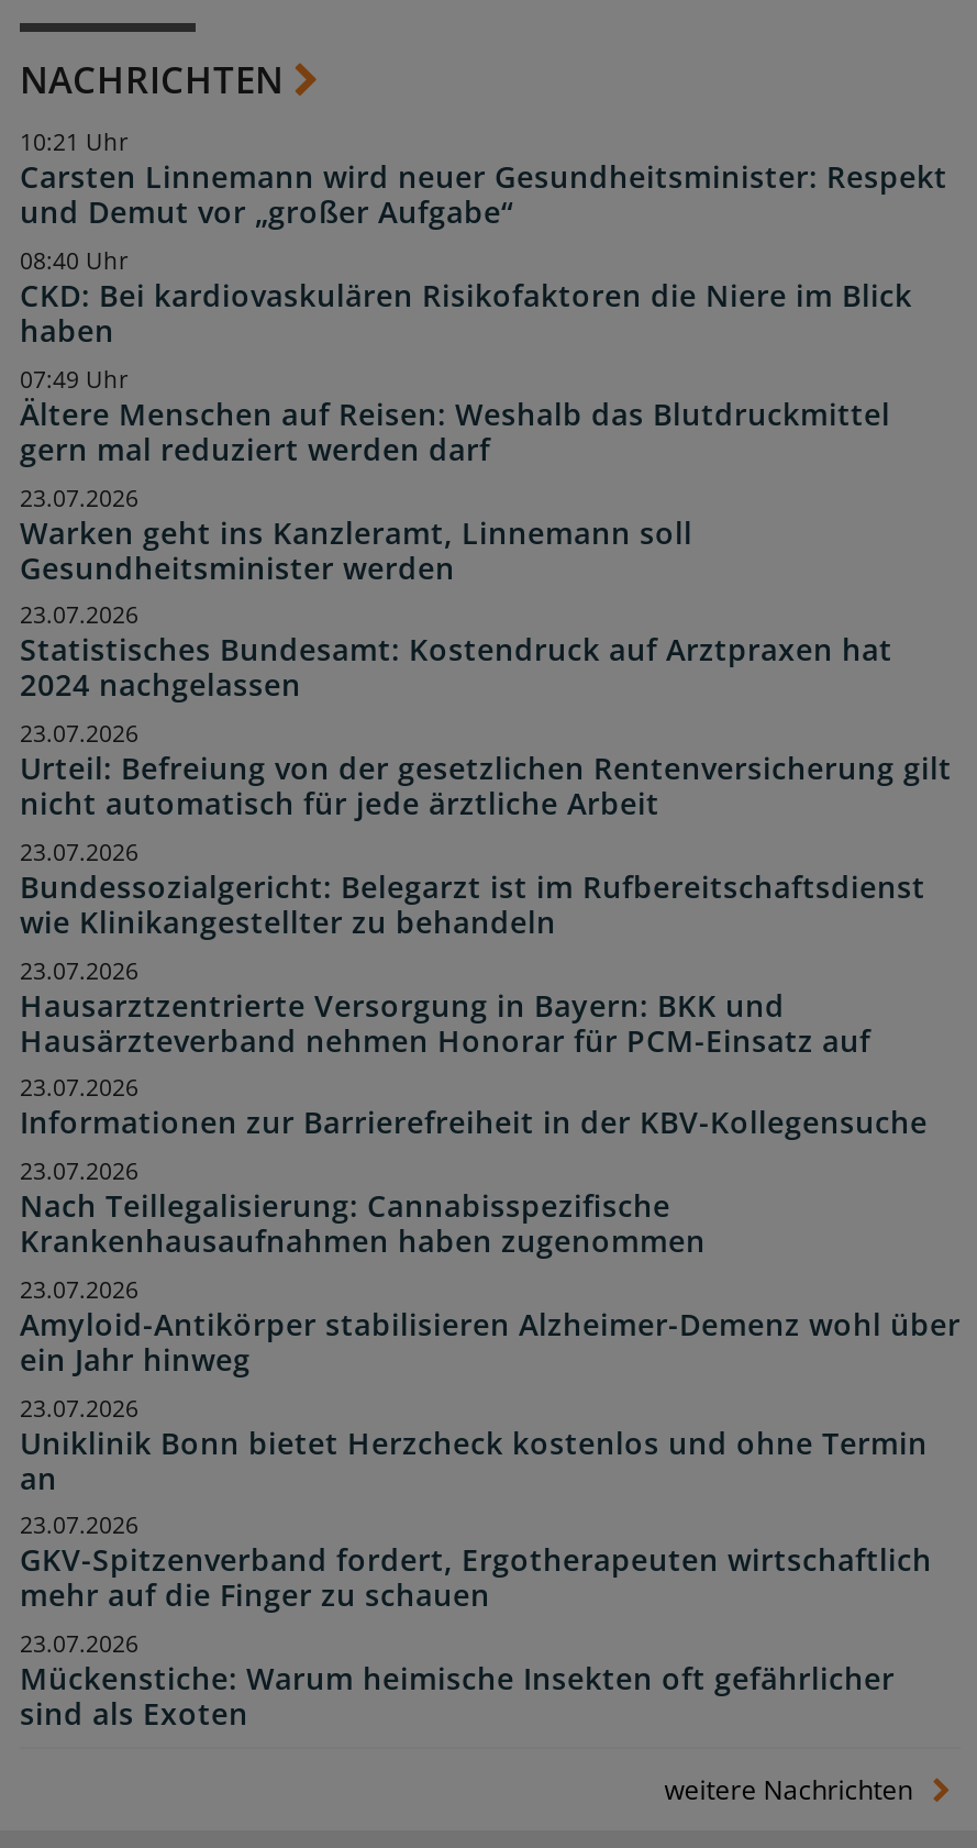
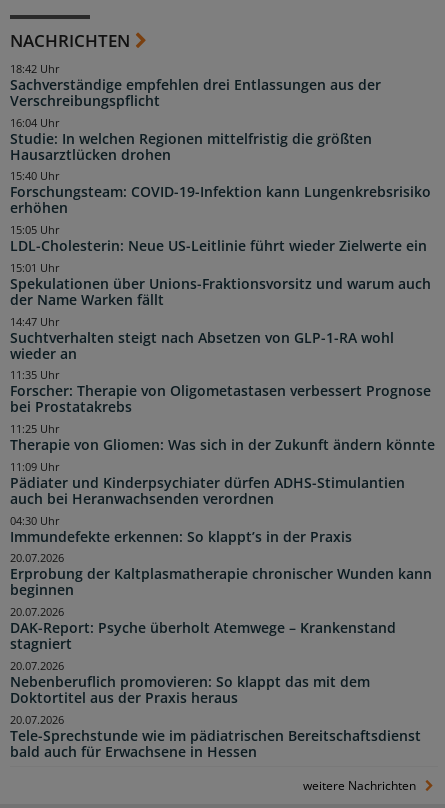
[20,127,130,158] 10:21 Uhr -> [10,62,60,76] 18:42 Uhr
[20,158,947,233] Carsten Linnemann wird neuer Gesundheitsminister: Respekt | und Demut vor „großer Aufgabe“ -> [10,76,381,110] Sachverständige empfehlen drei Entlassungen aus der | Verschreibungspflicht
[20,245,130,276] 08:40 Uhr -> [10,116,60,130] 16:04 Uhr
[20,276,912,351] CKD: Bei kardiovaskulären Risikofaktoren die Niere im Blick | haben -> [10,130,372,164] Studie: In welchen Regionen mittelfristig die größten | Hausarztlücken drohen
[20,364,130,394] 07:49 Uhr -> [10,169,60,183] 15:40 Uhr
[20,394,890,469] Ältere Menschen auf Reisen: Weshalb das Blutdruckmittel | gern mal reduziert werden darf -> [10,183,431,217] Forschungsteam: COVID-19-Infektion kann Lungenkrebsrisiko | erhöhen
[20,482,138,513] 23.07.2026 -> [10,223,60,237] 15:05 Uhr
[20,513,692,587] Warken geht ins Kanzleramt, Linnemann soll | Gesundheitsminister werden -> [10,237,427,255] LDL-Cholesterin: Neue US-Leitlinie führt wieder Zielwerte ein
[20,600,138,631] 23.07.2026 -> [10,261,60,275] 15:01 Uhr
[20,631,892,706] Statistisches Bundesamt: Kostendruck auf Arztpraxen hat | 2024 nachgelassen -> [10,275,431,309] Spekulationen über Unions-Fraktionsvorsitz und warum auch | der Name Warken fällt
[20,718,138,749] 23.07.2026 -> [10,315,60,329] 14:47 Uhr
[20,749,952,824] Urteil: Befreiung von der gesetzlichen Rentenversicherung gilt | nicht automatisch für jede ärztliche Arbeit -> [10,329,394,363] Suchtverhalten steigt nach Absetzen von GLP-1-RA wohl | wieder an
[20,836,138,867] 23.07.2026 -> [10,368,60,382] 11:35 Uhr
[20,867,925,942] Bundessozialgericht: Belegarzt ist im Rufbereitschaftsdienst | wie Klinikangestellter zu behandeln -> [10,382,431,416] Forscher: Therapie von Oligometastasen verbessert Prognose | bei Prostatakrebs
[20,954,138,985] 23.07.2026 -> [10,422,60,436] 11:25 Uhr
[20,985,870,1060] Hausarztzentrierte Versorgung in Bayern: BKK und | Hausärzteverband nehmen Honorar für PCM-Einsatz auf -> [10,436,435,454] Therapie von Gliomen: Was sich in der Zukunft ändern könnte
[20,1073,138,1104] 23.07.2026 -> [10,460,60,474] 11:09 Uhr
[20,1104,928,1143] Informationen zur Barrierefreiheit in der KBV-Kollegensuche -> [10,474,405,508] Pädiater und Kinderpsychiater dürfen ADHS-Stimulantien | auch bei Heranwachsenden verordnen
[20,1156,138,1186] 23.07.2026 -> [10,514,60,528] 04:30 Uhr
[20,1186,706,1261] Nach Teillegalisierung: Cannabisspezifische | Krankenhausaufnahmen haben zugenommen -> [10,528,352,546] Immundefekte erkennen: So klappt’s in der Praxis
[20,1274,138,1305] 23.07.2026 -> [10,551,64,565] 20.07.2026
[20,1305,961,1379] Amyloid-Antikörper stabilisieren Alzheimer-Demenz wohl über | ein Jahr hinweg -> [10,565,432,599] Erprobung der Kaltplasmatherapie chronischer Wunden kann | beginnen
[20,1392,138,1423] 23.07.2026 -> [10,605,64,619] 20.07.2026
[20,1423,928,1498] Uniklinik Bonn bietet Herzcheck kostenlos und ohne Termin | an -> [10,619,396,653] DAK-Report: Psyche überholt Atemwege – Krankenstand | stagniert
[20,1510,138,1541] 23.07.2026 -> [10,659,64,673] 20.07.2026
[20,1541,932,1616] GKV-Spitzenverband fordert, Ergotherapeuten wirtschaftlich | mehr auf die Finger zu schauen -> [10,673,370,707] Nebenberuflich promovieren: So klappt das mit dem | Doktortitel aus der Praxis heraus
[20,1628,138,1659] 23.07.2026 -> [10,713,64,727] 20.07.2026
[20,1659,895,1734] Mückenstiche: Warum heimische Insekten oft gefährlicher | sind als Exoten -> [10,727,421,761] Tele-Sprechstunde wie im pädiatrischen Bereitschaftsdienst | bald auch für Erwachsene in Hessen

